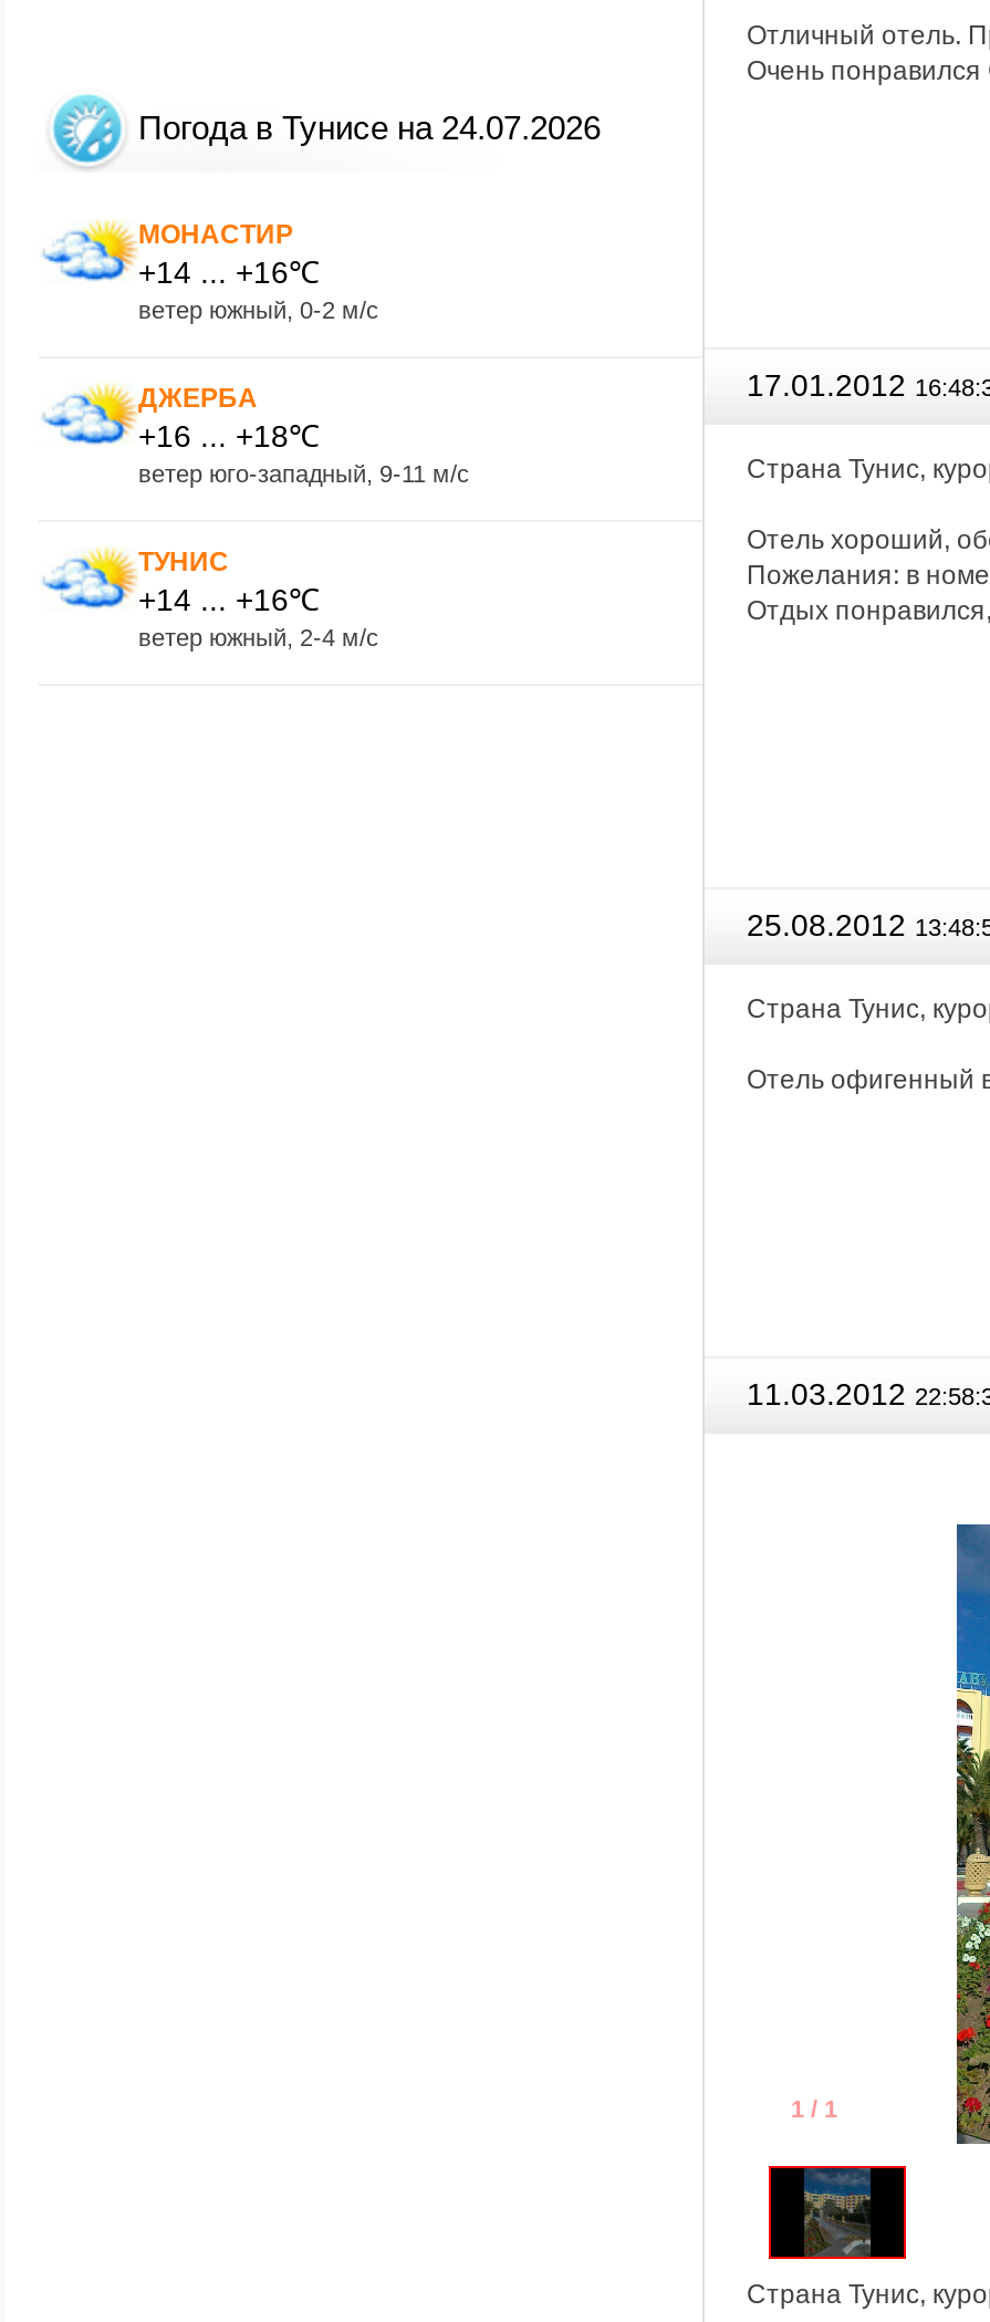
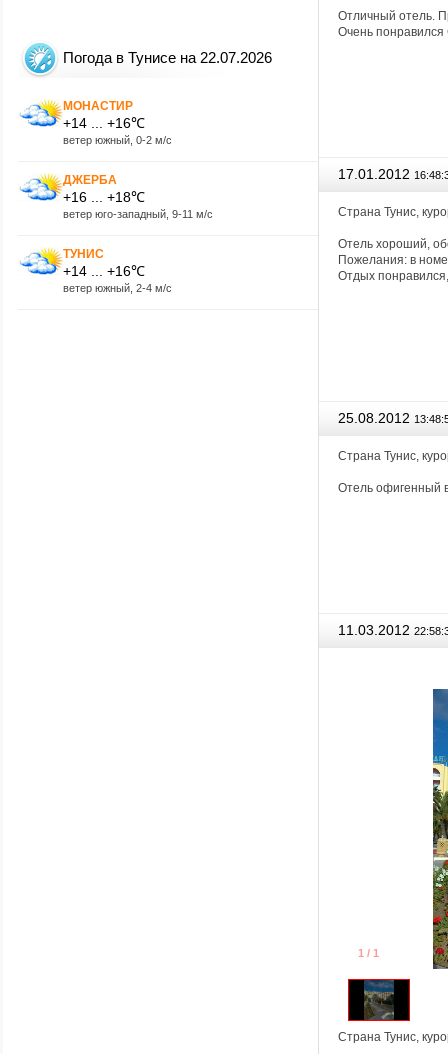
[138,108,601,146] Погода в Тунисе на 24.07.2026 -> [63,49,272,66] Погода в Тунисе на 22.07.2026

